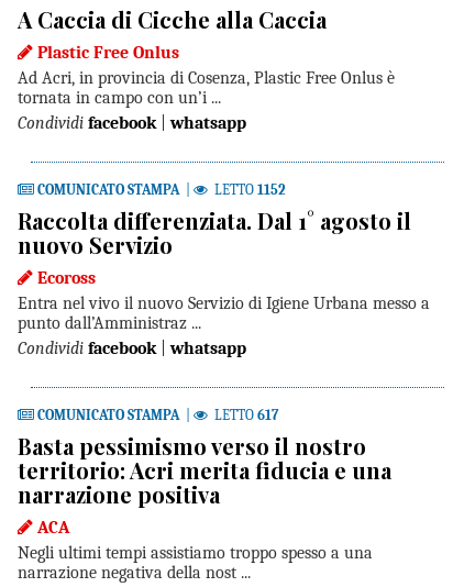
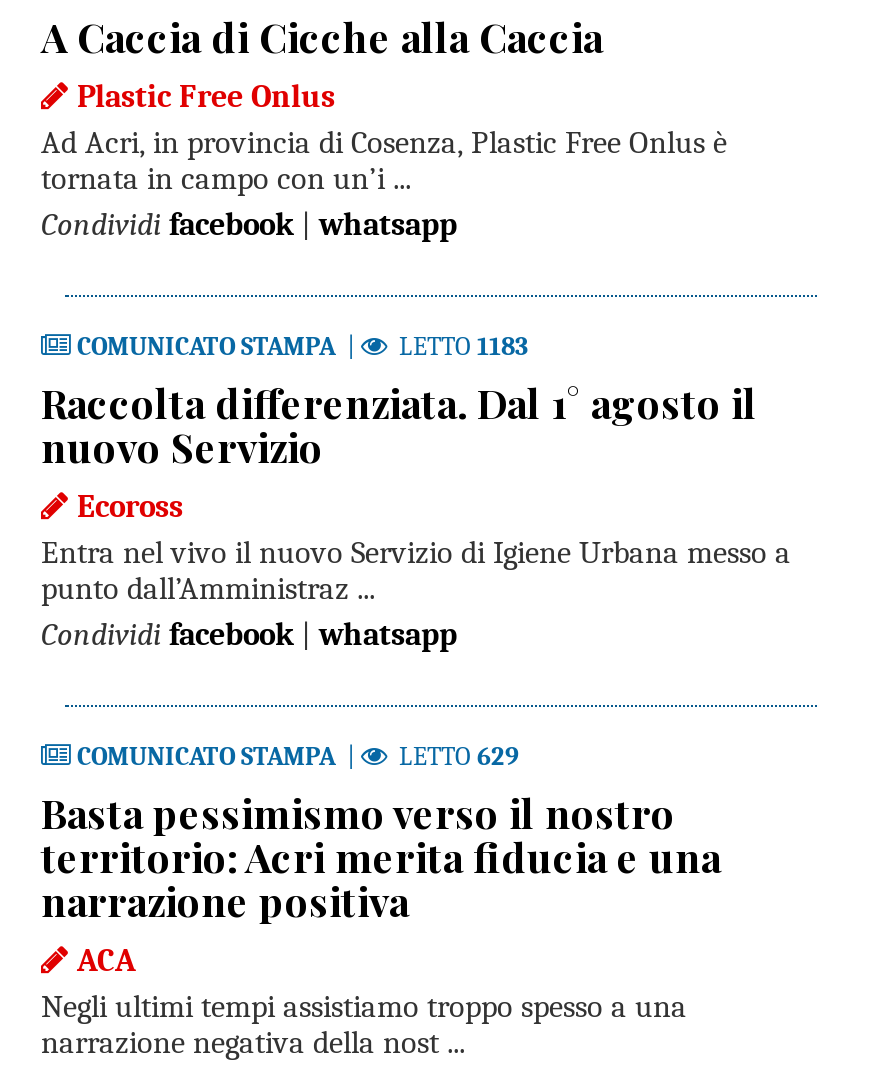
[208,182,286,198] LETTO 1152 -> [387,331,529,361] LETTO 1183
[208,407,278,424] LETTO 617 -> [387,741,519,771] LETTO 629

